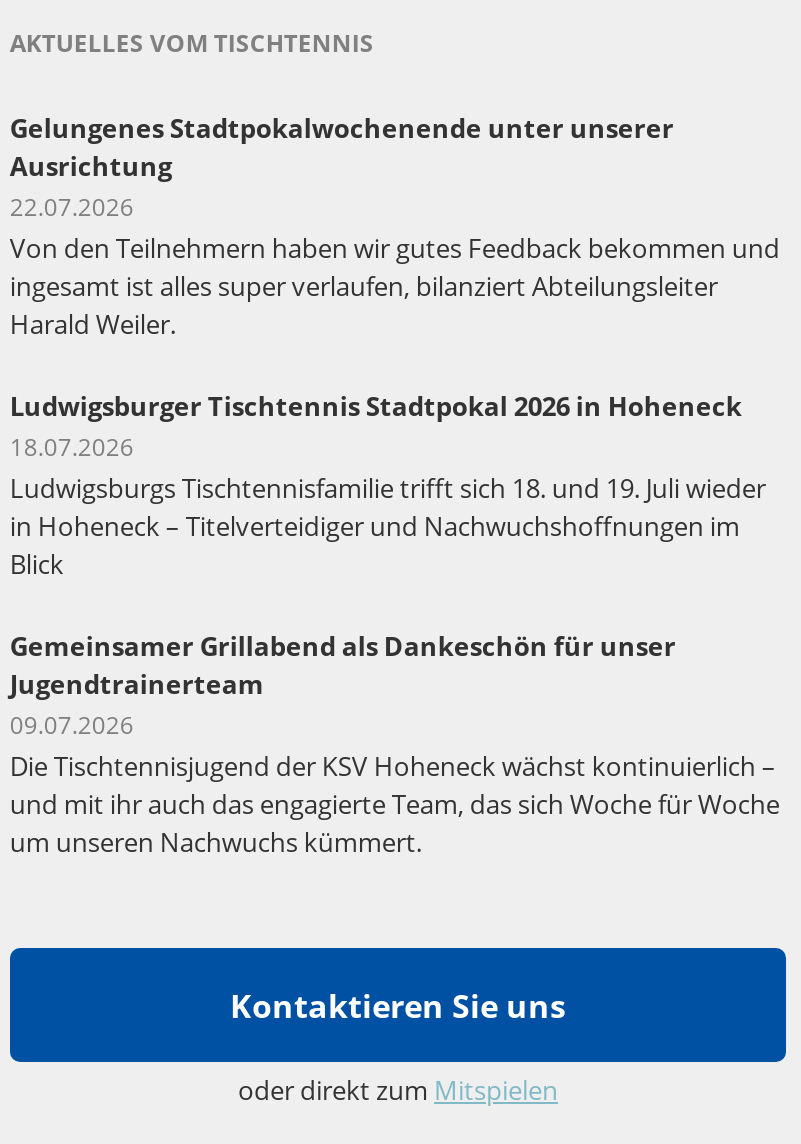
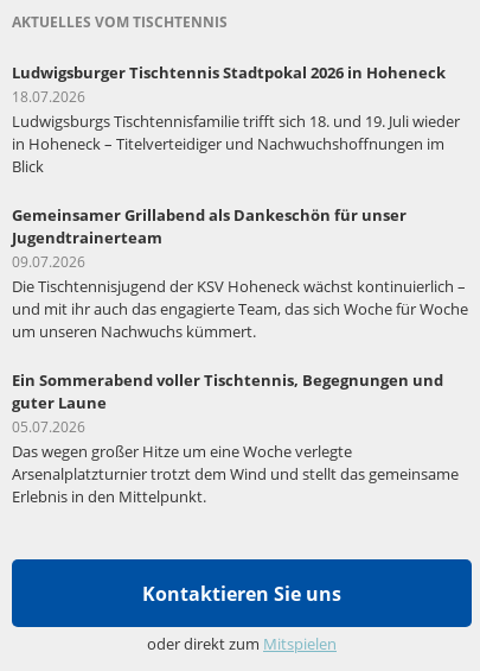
[10,111,780,343] Gelungenes Stadtpokalwochenende unter unserer | Ausrichtung | 22.07.2026 | Von den Teilnehmern haben wir gutes Feedback bekommen und | ingesamt ist alles super verlaufen, bilanziert Abteilungsleiter | Harald Weiler. -> none
moved [10,389,780,861] -> [12,62,468,343]: Ludwigsburger Tischtennis Stadtpokal 2026 in Hoheneck | 18.07.2026 | Ludwigsburgs Tischtennisfamilie trifft sich 18. und 19. Juli wieder | ... | und mit ihr auch das engagierte Team, das sich Woche für Woche | um unseren Nachwuchs kümmert.
none -> [12,370,459,508] Ein Sommerabend voller Tischtennis, Begegnungen und | guter Laune | 05.07.2026 | Das wegen großer Hitze um eine Woche verlegte | Arsenalplatzturnier trotzt dem Wind und stellt das gemeinsame | Erlebnis in den Mittelpunkt.

